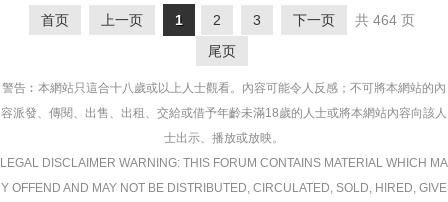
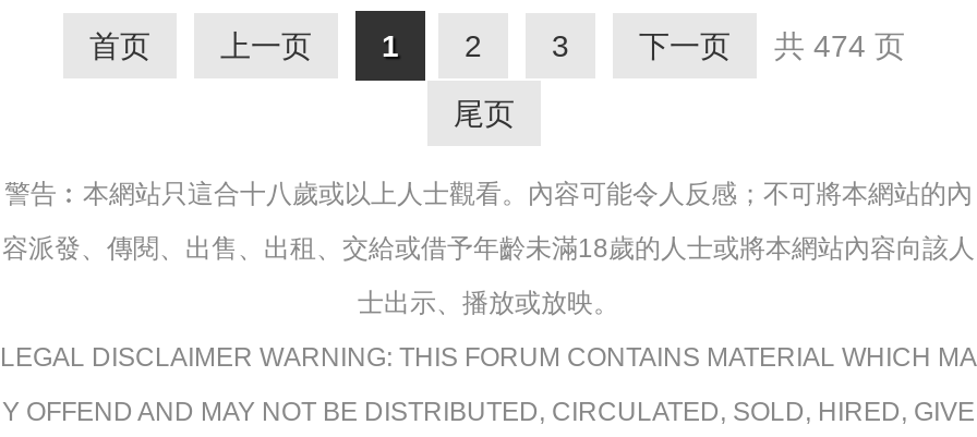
[41,12,419,28] 首页 上一页 1 2 3 下一页 共 464 页 -> [89,28,914,63] 首页 上一页 1 2 3 下一页 共 474 页

